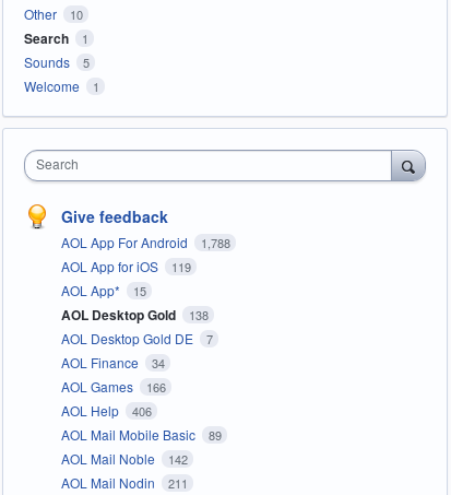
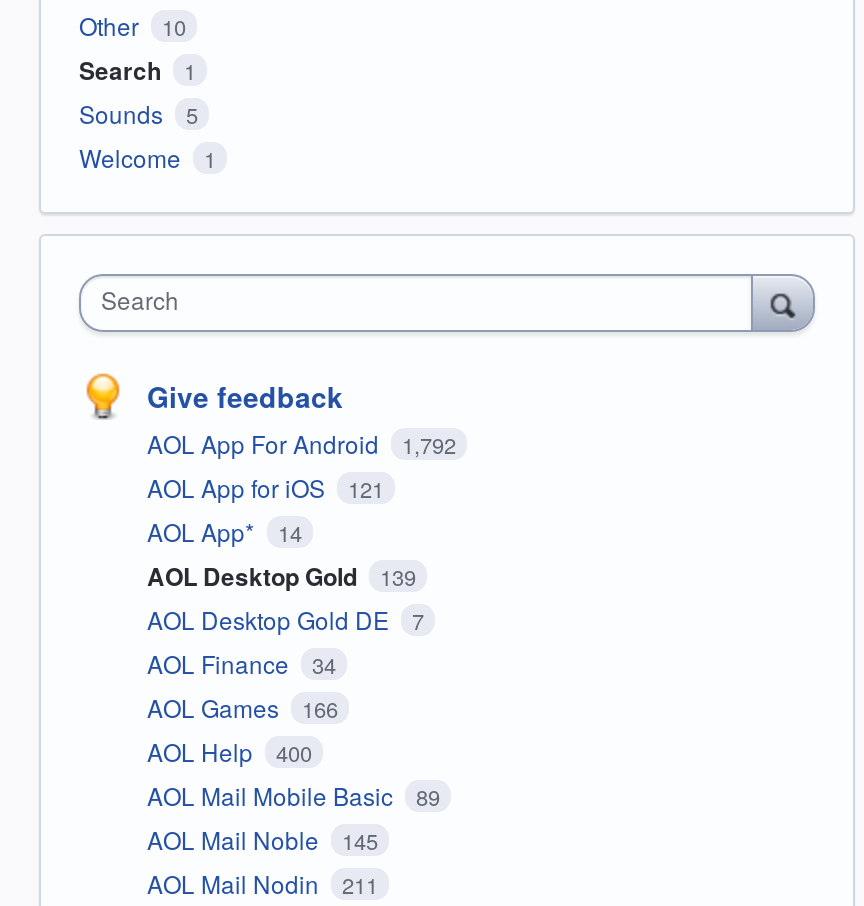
[61,232,230,251] AOL App For Android 1,788 -> [147,425,456,459] AOL App For Android 1,792
[61,256,191,275] AOL App for iOS 119 -> [147,469,384,503] AOL App for iOS 121
[61,280,146,299] AOL App* 15 -> [147,513,302,547] AOL App* 14
[61,305,208,324] AOL Desktop Gold 138 -> [147,557,416,593] AOL Desktop Gold 139
[61,401,151,419] AOL Help 406 -> [147,733,312,767] AOL Help 400
[61,449,187,467] AOL Mail Noble 142 -> [147,821,378,855] AOL Mail Noble 145

